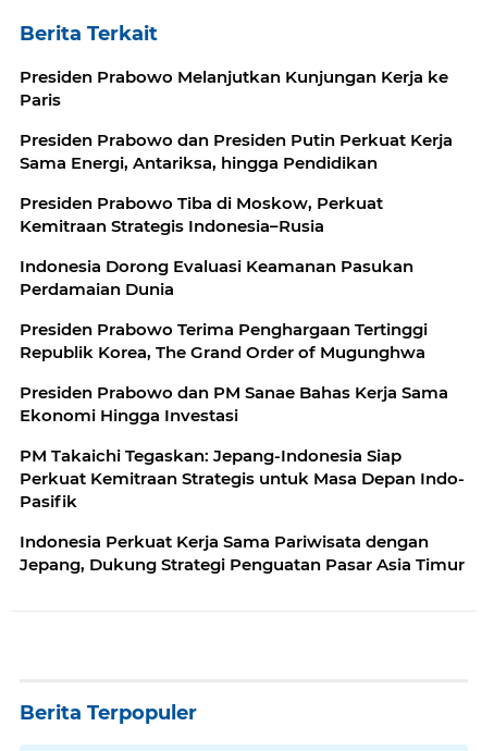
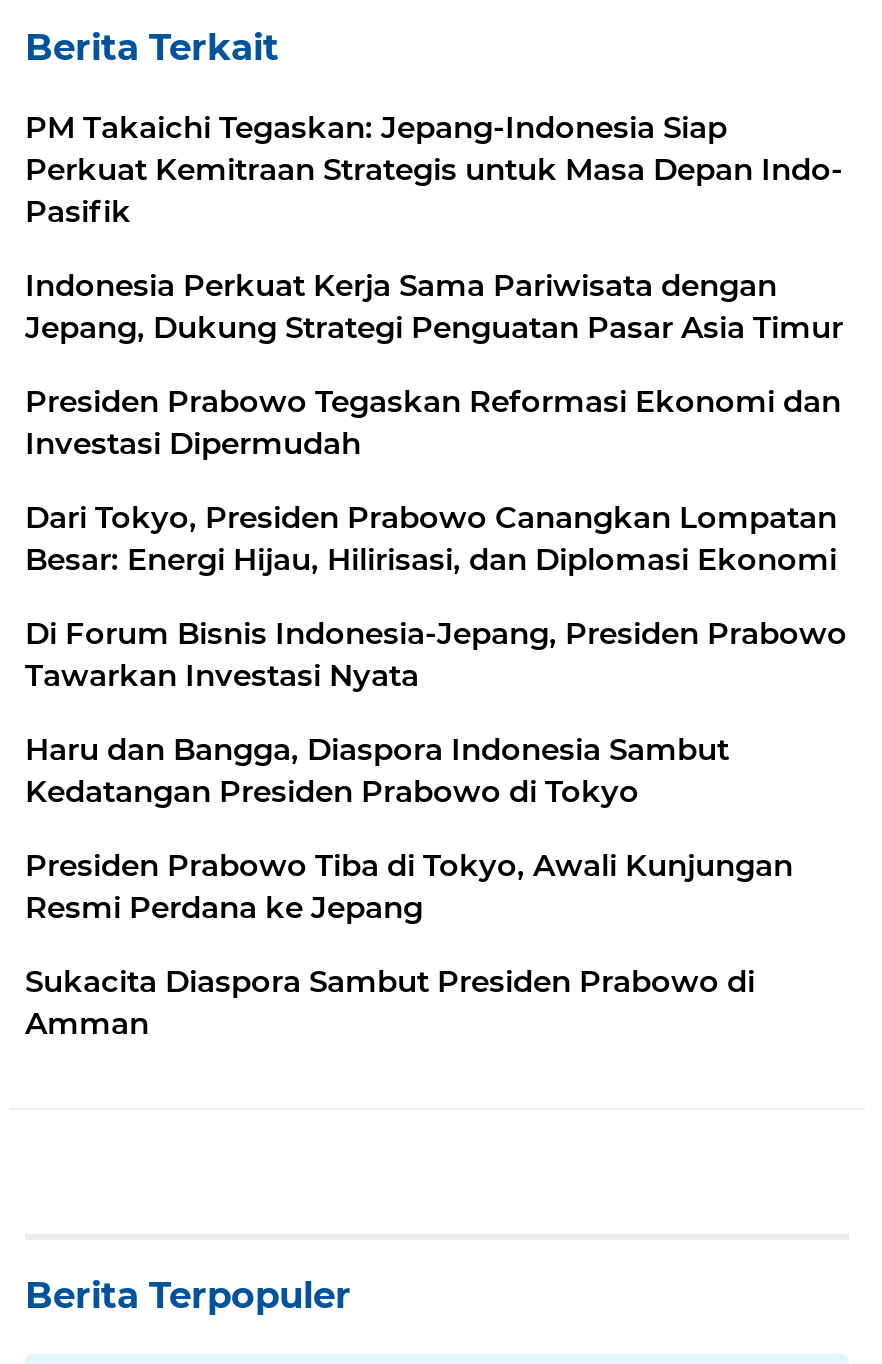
[20,67,453,426] Presiden Prabowo Melanjutkan Kunjungan Kerja ke | Paris | Presiden Prabowo dan Presiden Putin Perkuat Kerja | Sama Energi, Antariksa, hingga Pendidikan | Presiden Prabowo Tiba di Moskow, Perkuat | Kemitraan Strategis Indonesia–Rusia | Indonesia Dorong Evaluasi Keamanan Pasukan | Perdamaian Dunia | Presiden Prabowo Terima Penghargaan Tertinggi | Republik Korea, The Grand Order of Mugunghwa | Presiden Prabowo dan PM Sanae Bahas Kerja Sama | Ekonomi Hingga Investasi -> none
moved [20,445,465,575] -> [25,108,843,346]: PM Takaichi Tegaskan: Jepang-Indonesia Siap | Perkuat Kemitraan Strategis untuk Masa Depan Indo- | Pasifik | Indonesia Perkuat Kerja Sama Pariwisata dengan | Jepang, Dukung Strategi Penguatan Pasar Asia Timur
none -> [25,382,847,1042] Presiden Prabowo Tegaskan Reformasi Ekonomi dan | Investasi Dipermudah | Dari Tokyo, Presiden Prabowo Canangkan Lompatan | Besar: Energi Hijau, Hilirisasi, dan Diplomasi Ekonomi | Di Forum Bisnis Indonesia-Jepang, Presiden Prabowo | Tawarkan Investasi Nyata | Haru dan Bangga, Diaspora Indonesia Sambut | Kedatangan Presiden Prabowo di Tokyo | Presiden Prabowo Tiba di Tokyo, Awali Kunjungan | Resmi Perdana ke Jepang | Sukacita Diaspora Sambut Presiden Prabowo di | Amman

